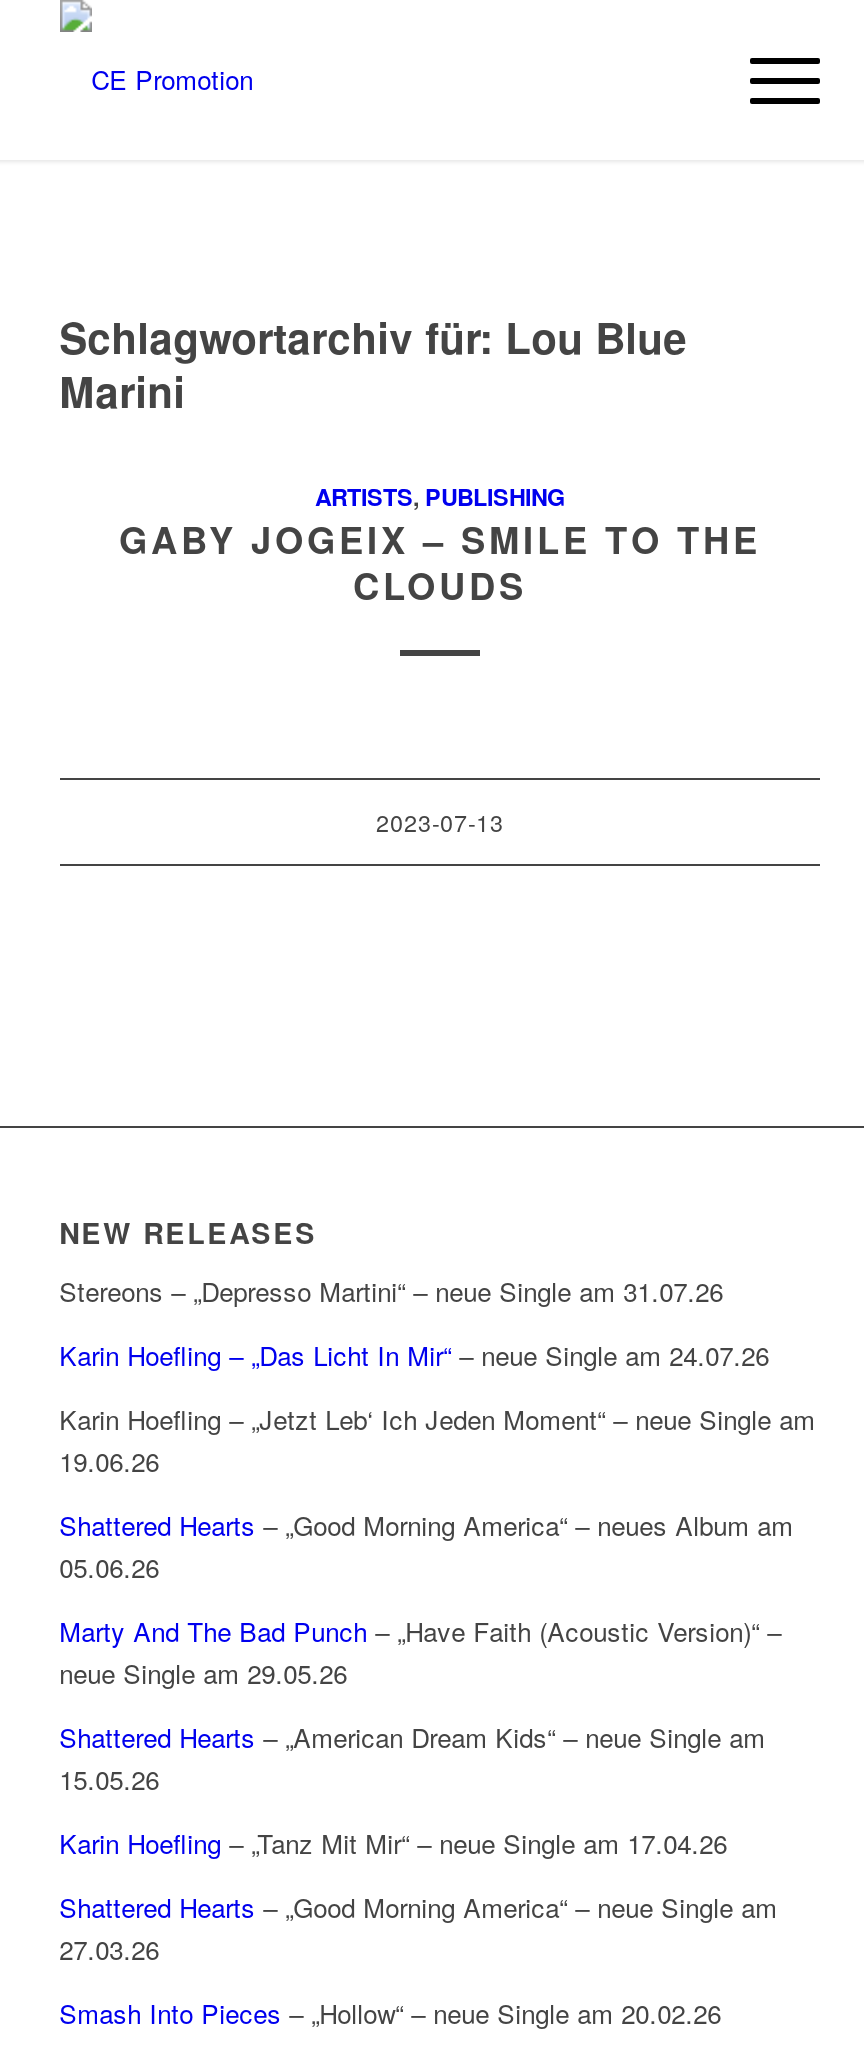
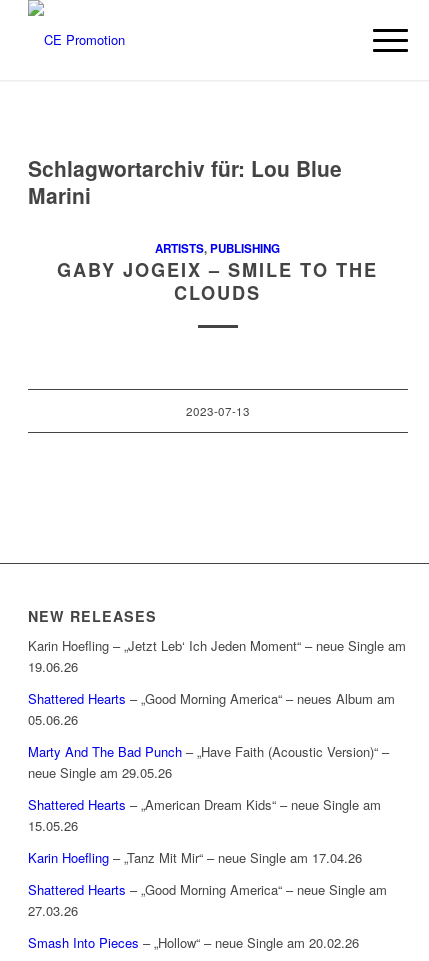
[59,1272,769,1374] Stereons – „Depresso Martini“ – neue Single am 31.07.26 | Karin Hoefling – „Das Licht In Mir“– neue Single am 24.07.26 -> none

